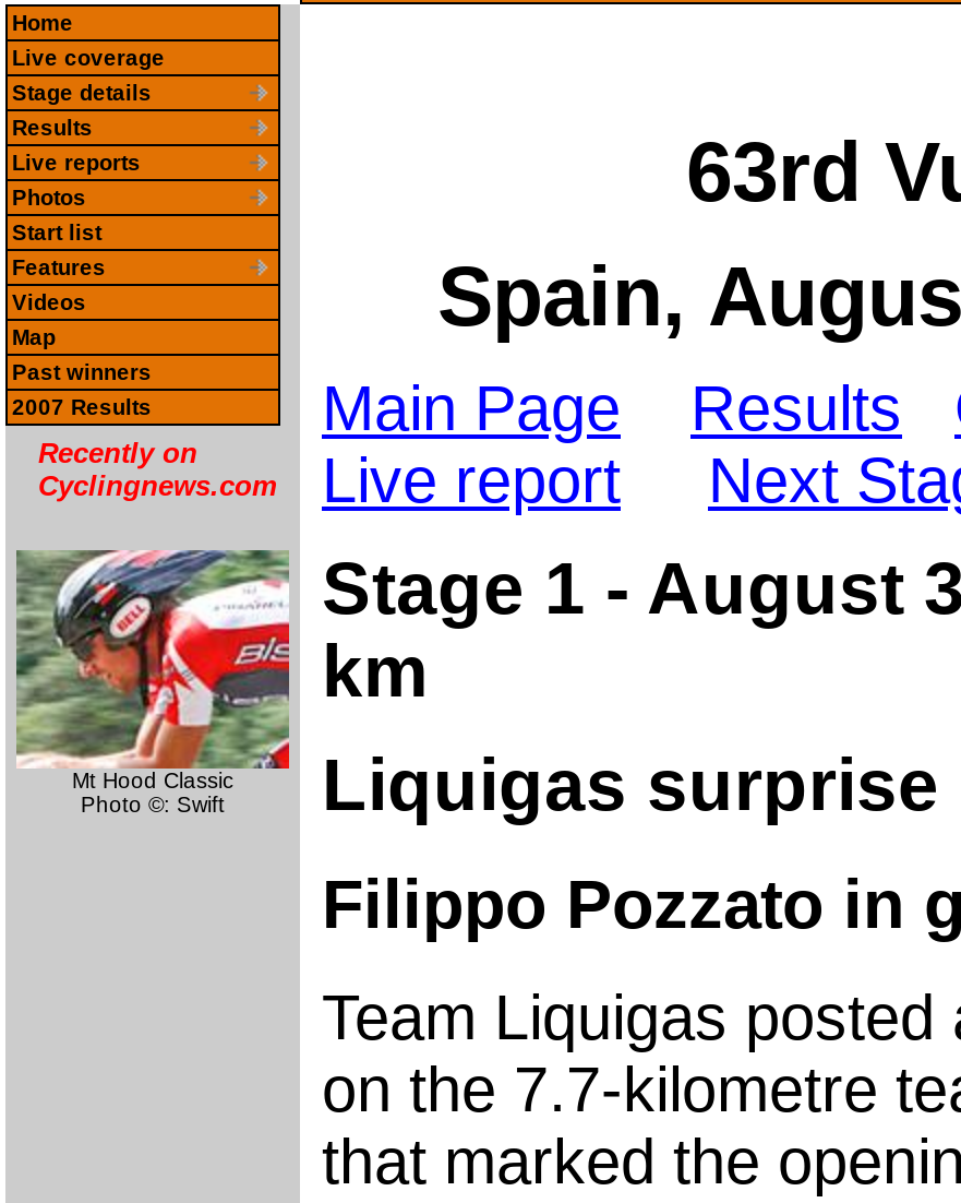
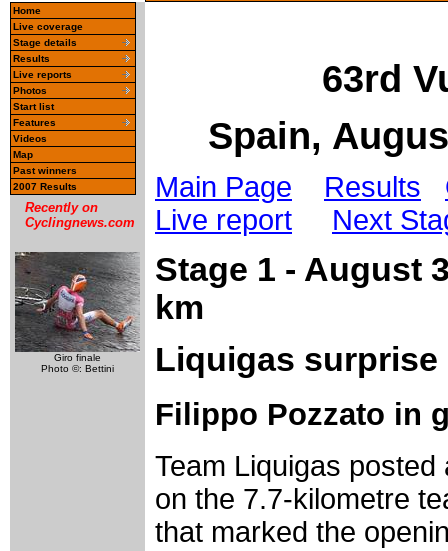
[16,550,291,817] [image] | Mt Hood Classic | Photo ©: Swift -> [14,251,140,374] [image] | Giro finale | Photo ©: Bettini

